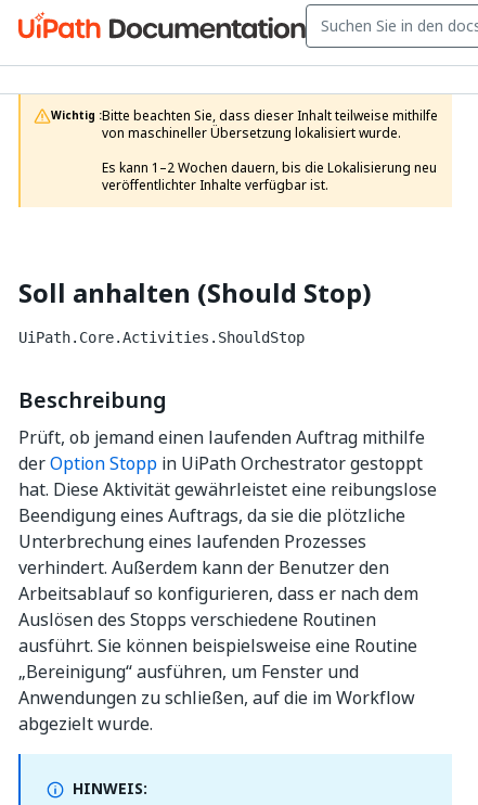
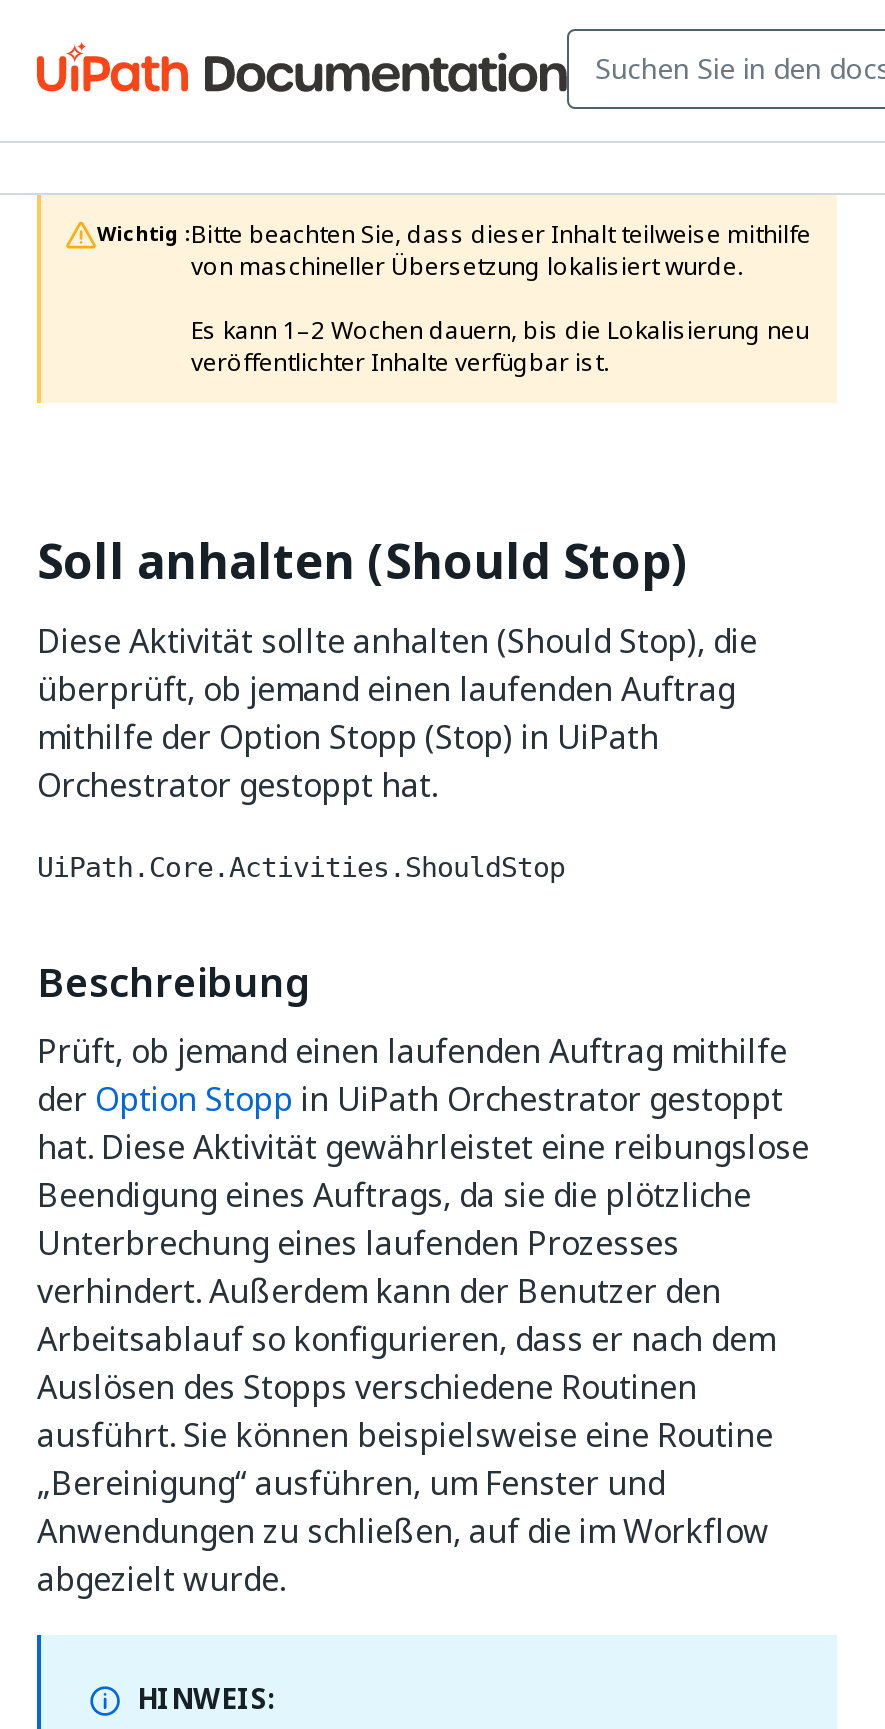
none -> [37,617,757,809] Diese Aktivität sollte anhalten (Should Stop), die | überprüft, ob jemand einen laufenden Auftrag | mithilfe der Option Stopp (Stop) in UiPath | Orchestrator gestoppt hat.

